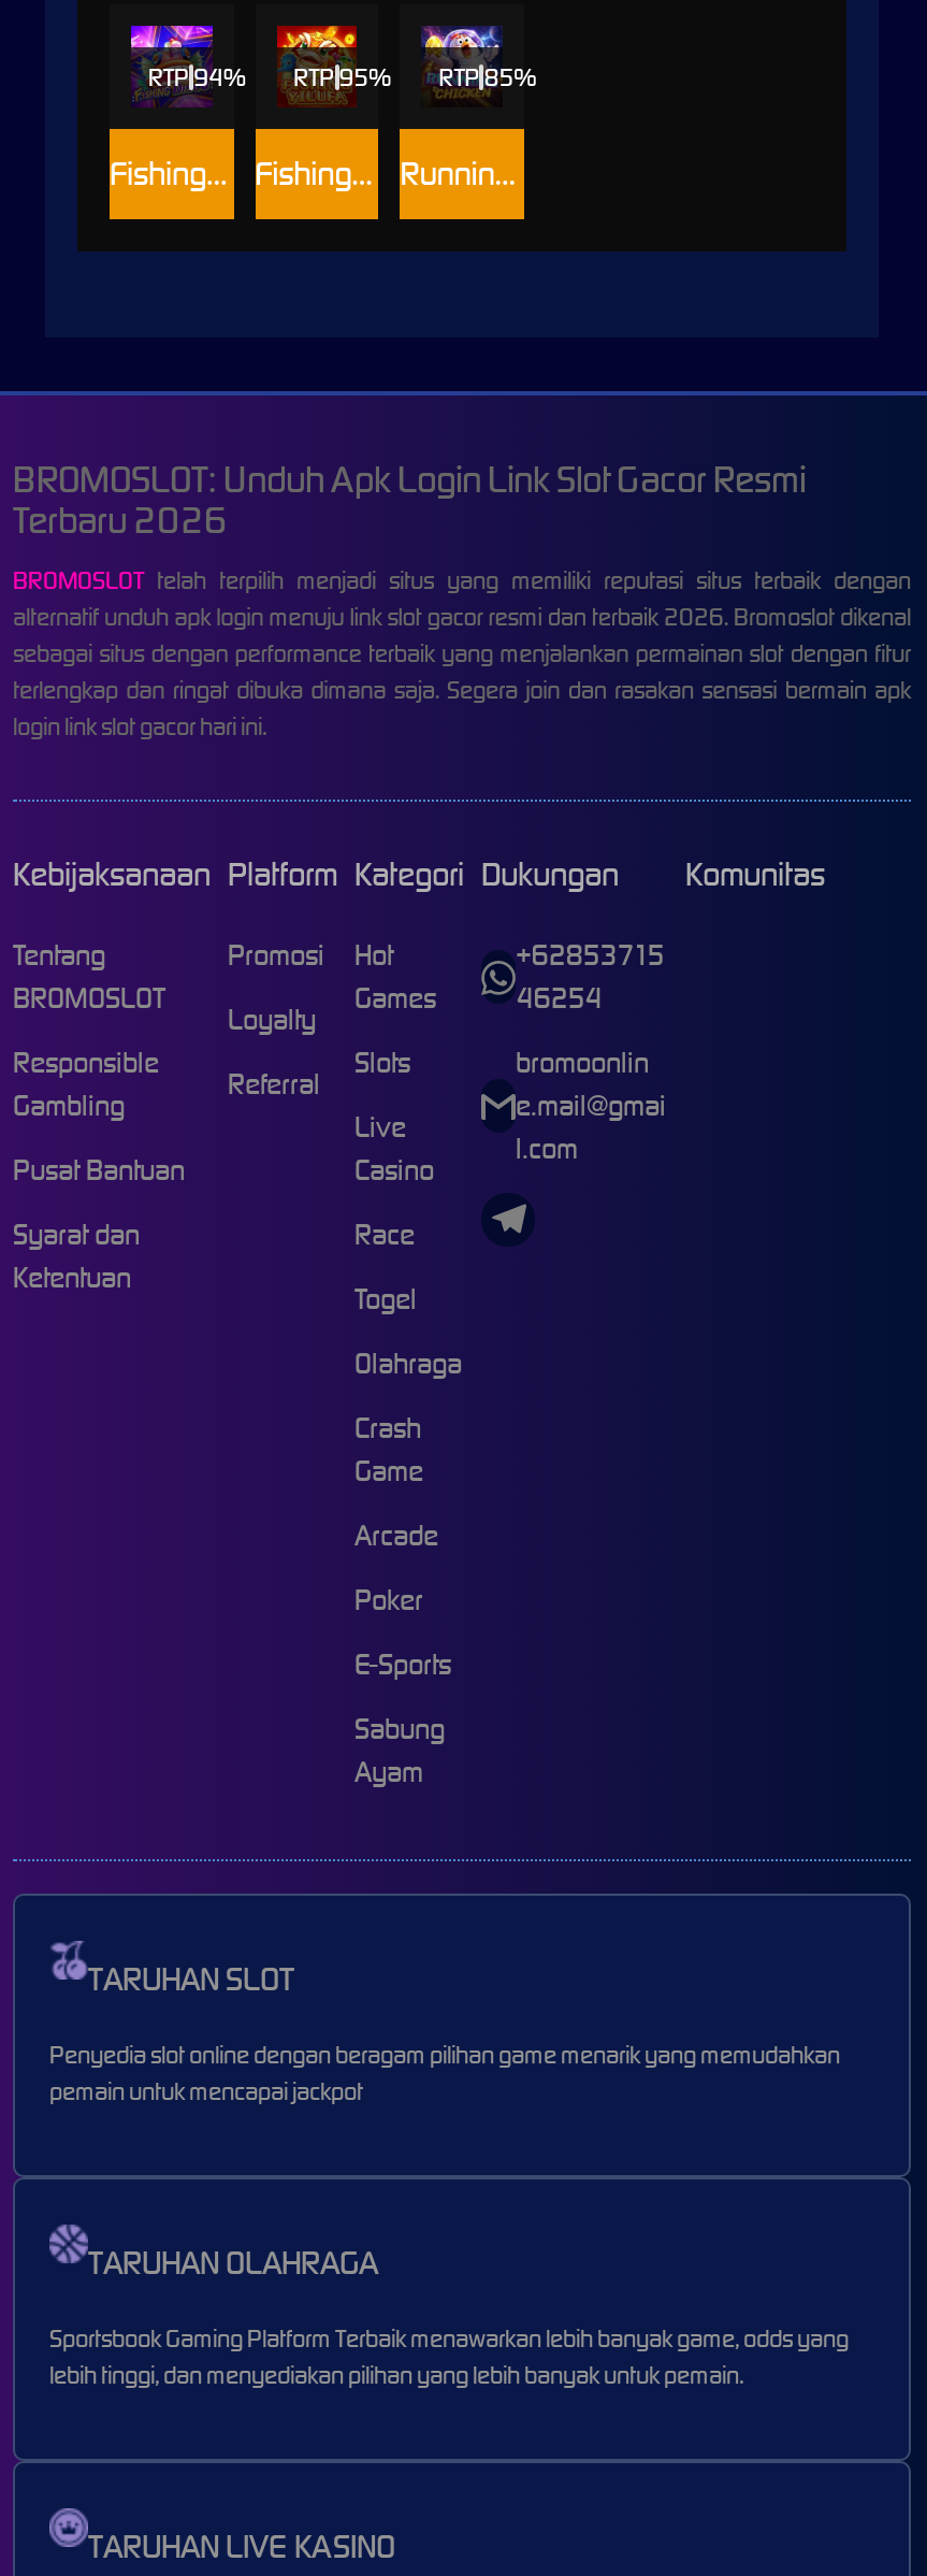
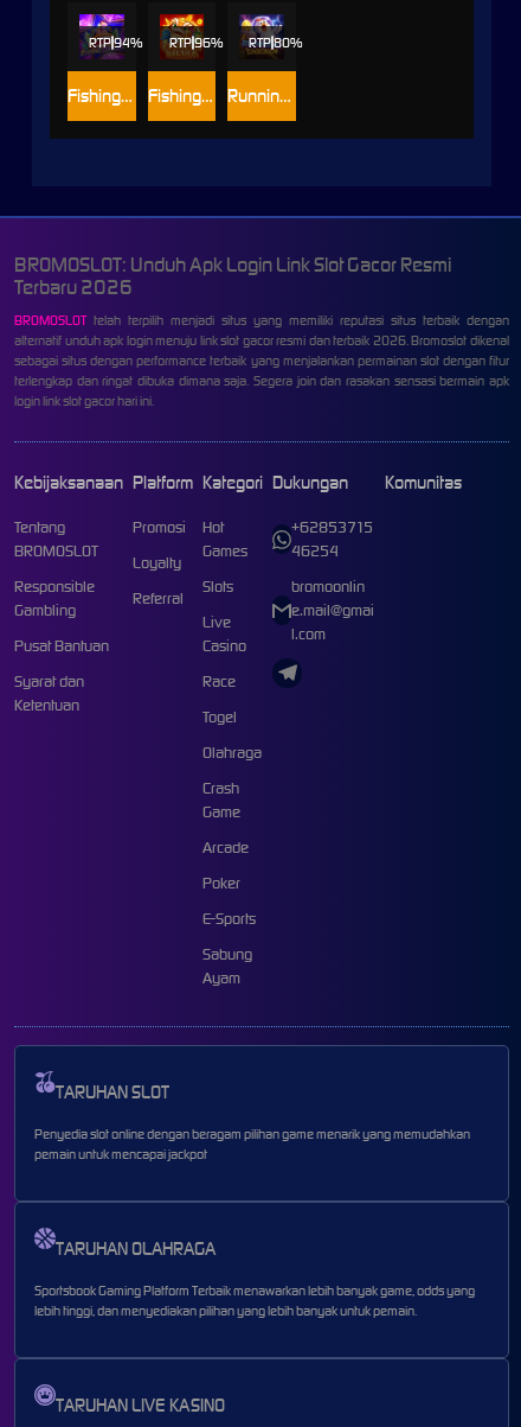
[293,62,390,92] RTP 95% -> [169,34,222,51] RTP 96%
[439,62,535,92] RTP 85% -> [249,34,302,51] RTP 80%

